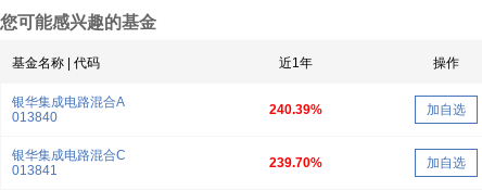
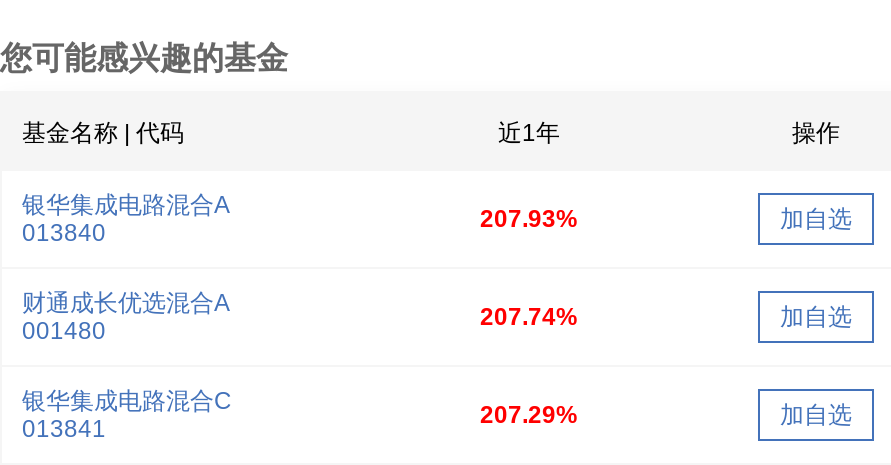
[269,102,322,117] 240.39% -> [22,205,852,345] 207.93% | 加自选 | 财通成长优选混合A | 001480 | 207.74%
[269,155,322,170] 239.70% -> [480,401,578,429] 207.29%

